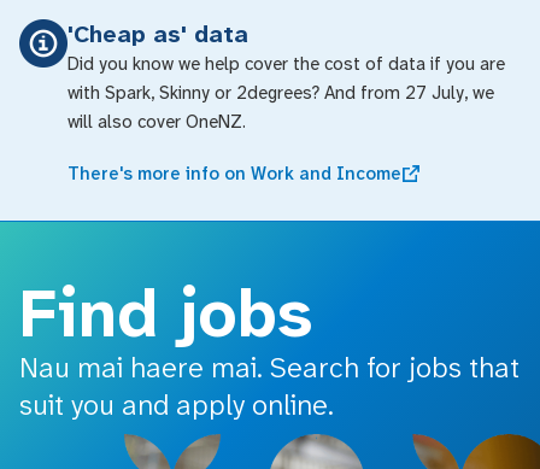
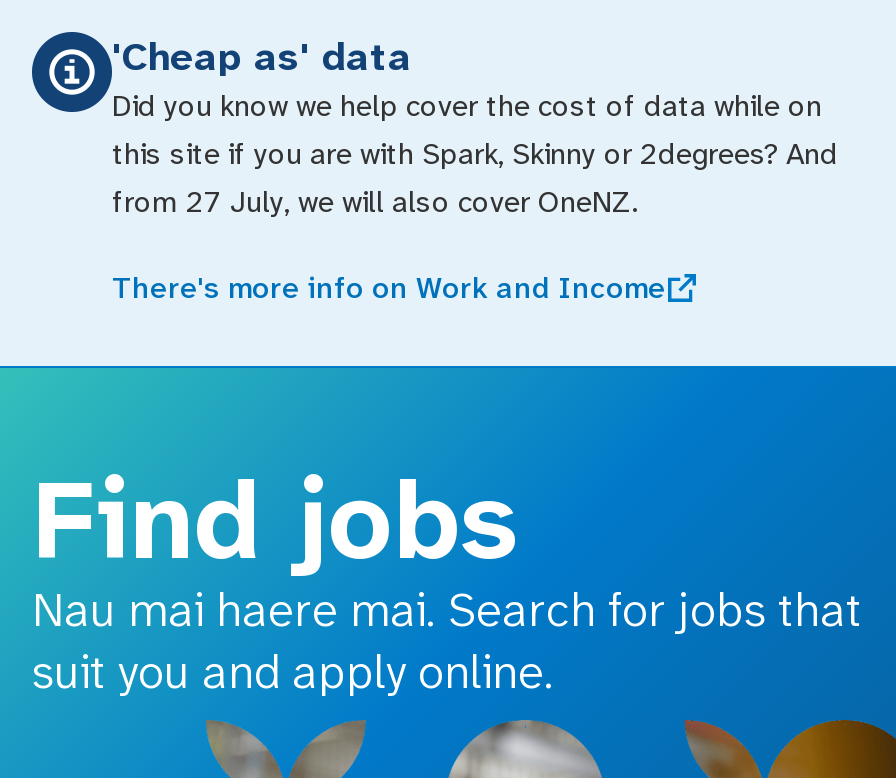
[67,52,505,134] Did you know we help cover the cost of data if you are | with Spark, Skinny or 2degrees? And from 27 July, we | will also cover OneNZ. -> [112,86,838,222] Did you know we help cover the cost of data while on | this site if you are with Spark, Skinny or 2degrees? And | from 27 July, we will also cover OneNZ.

